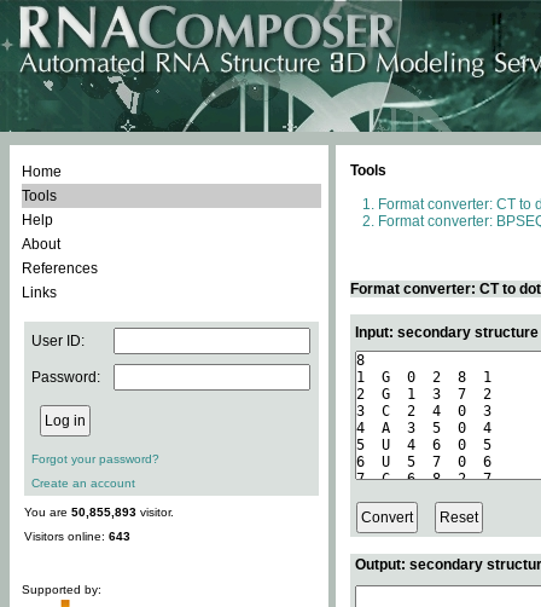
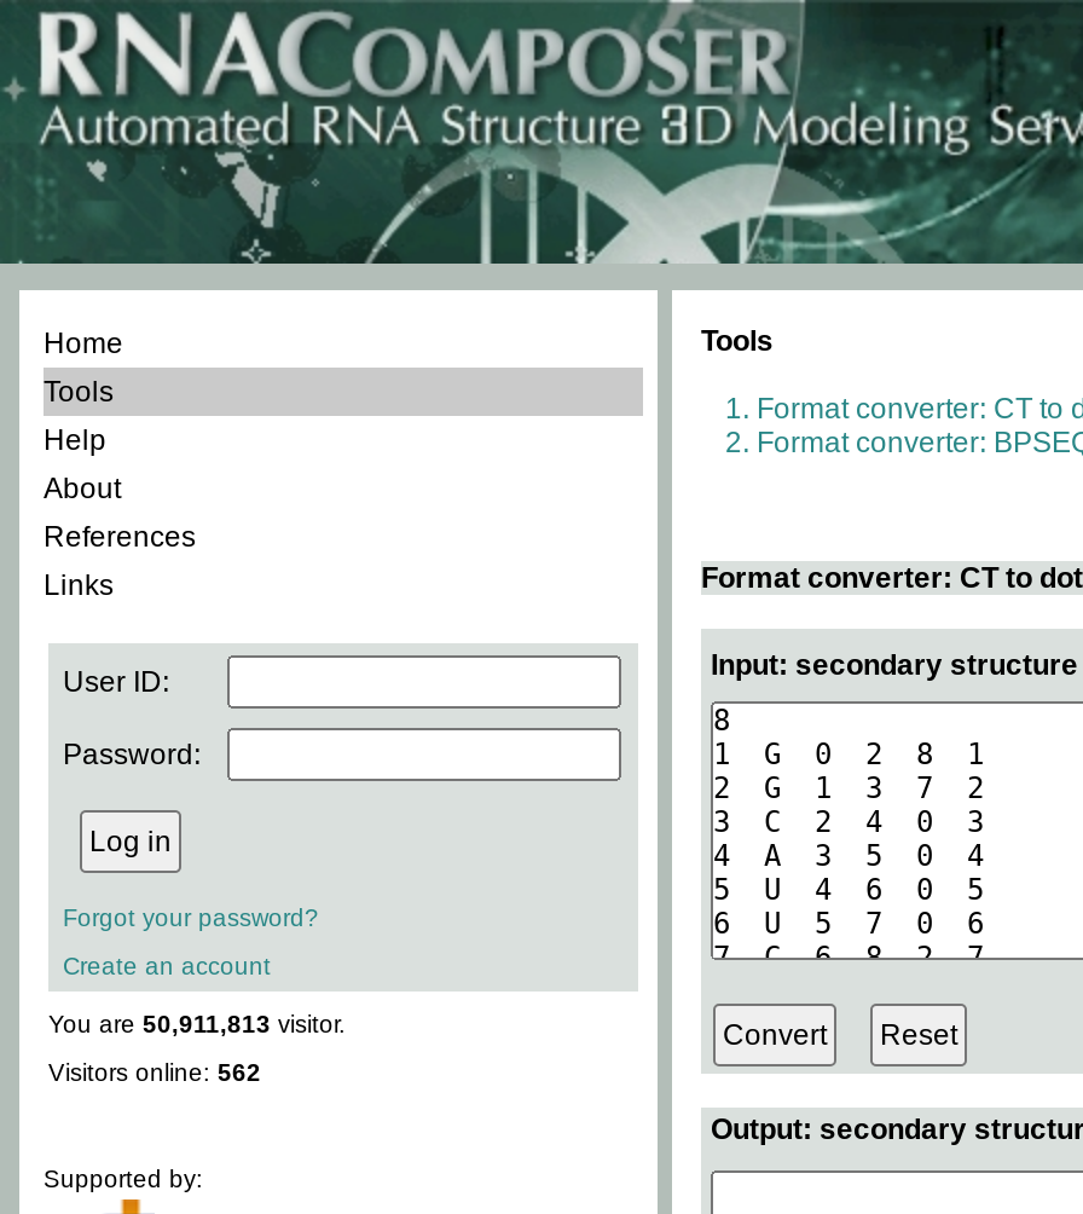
[24,505,174,519] You are 50,855,893 visitor. -> [48,1011,346,1037] You are 50,911,813 visitor.
[24,530,130,543] Visitors online: 643 -> [48,1059,261,1086] Visitors online: 562

